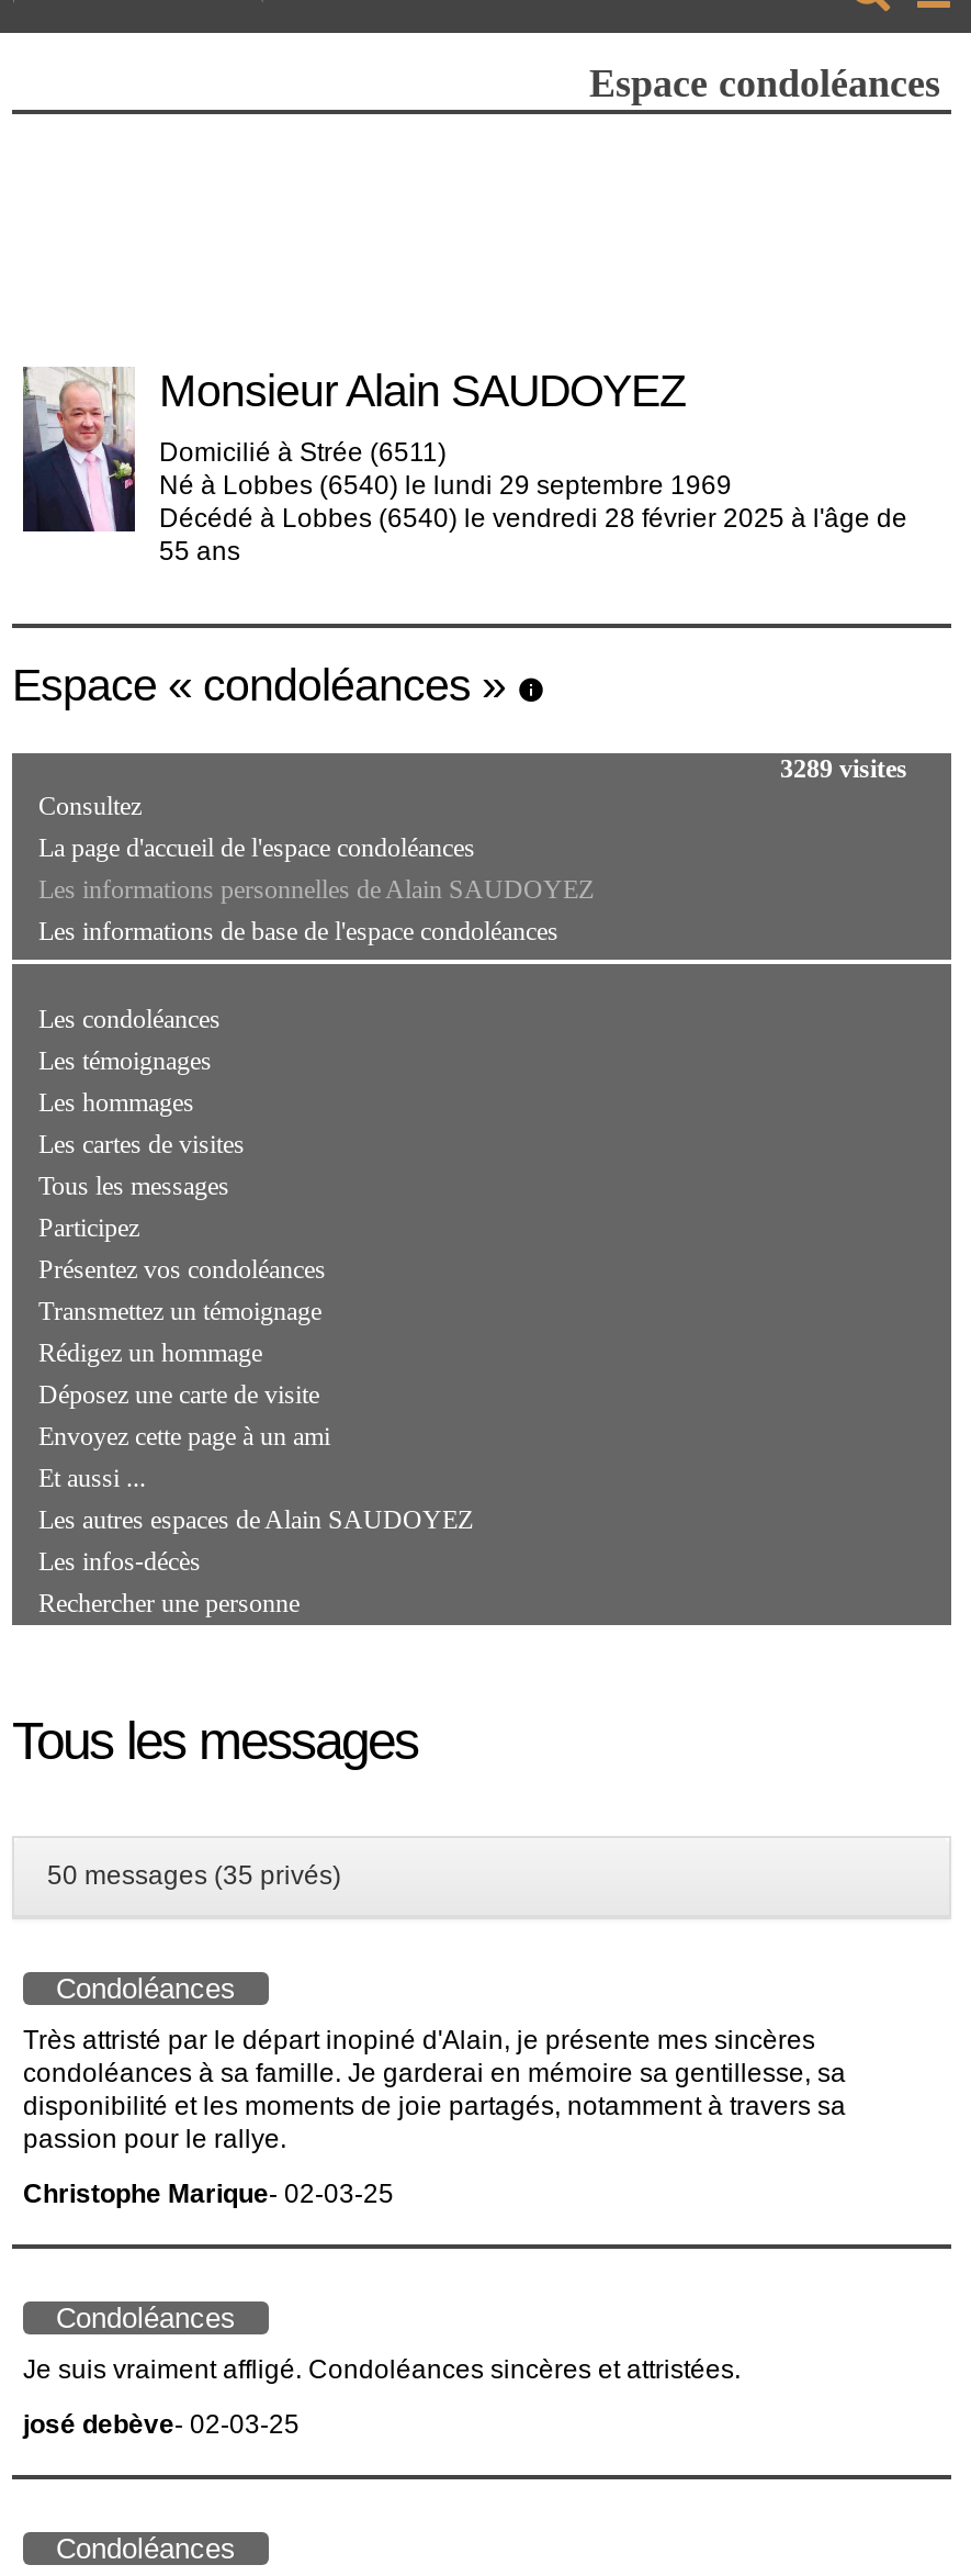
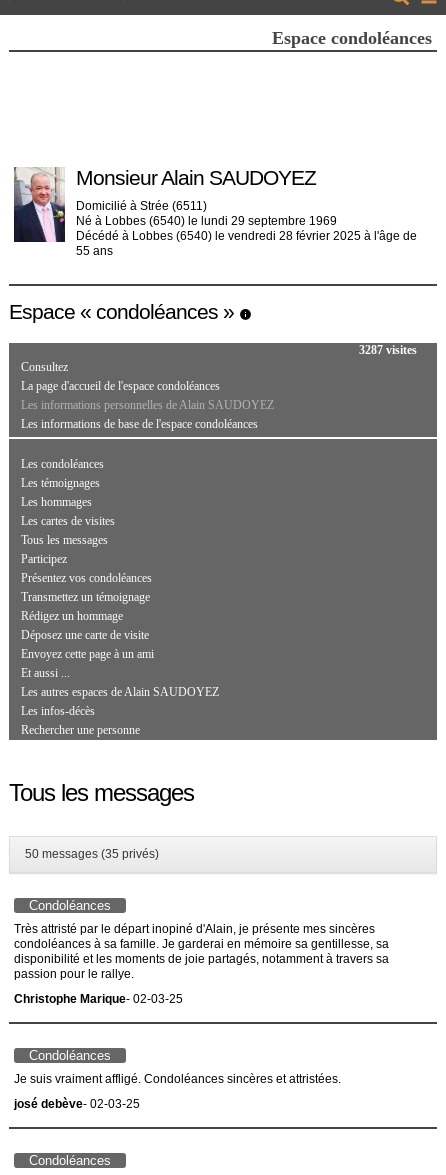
[780,753,907,784] 3289 visites -> [359,343,417,357] 3287 visites

